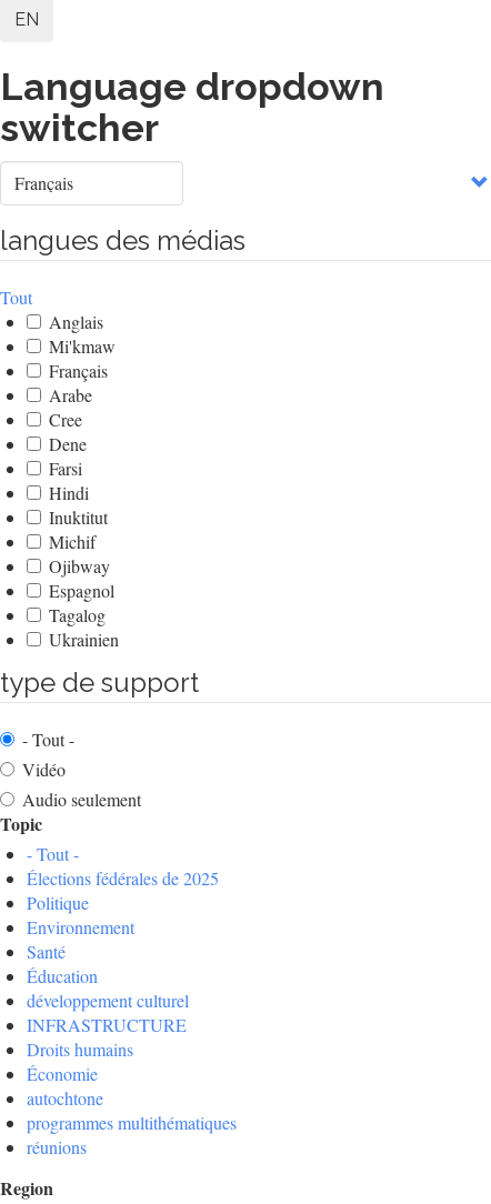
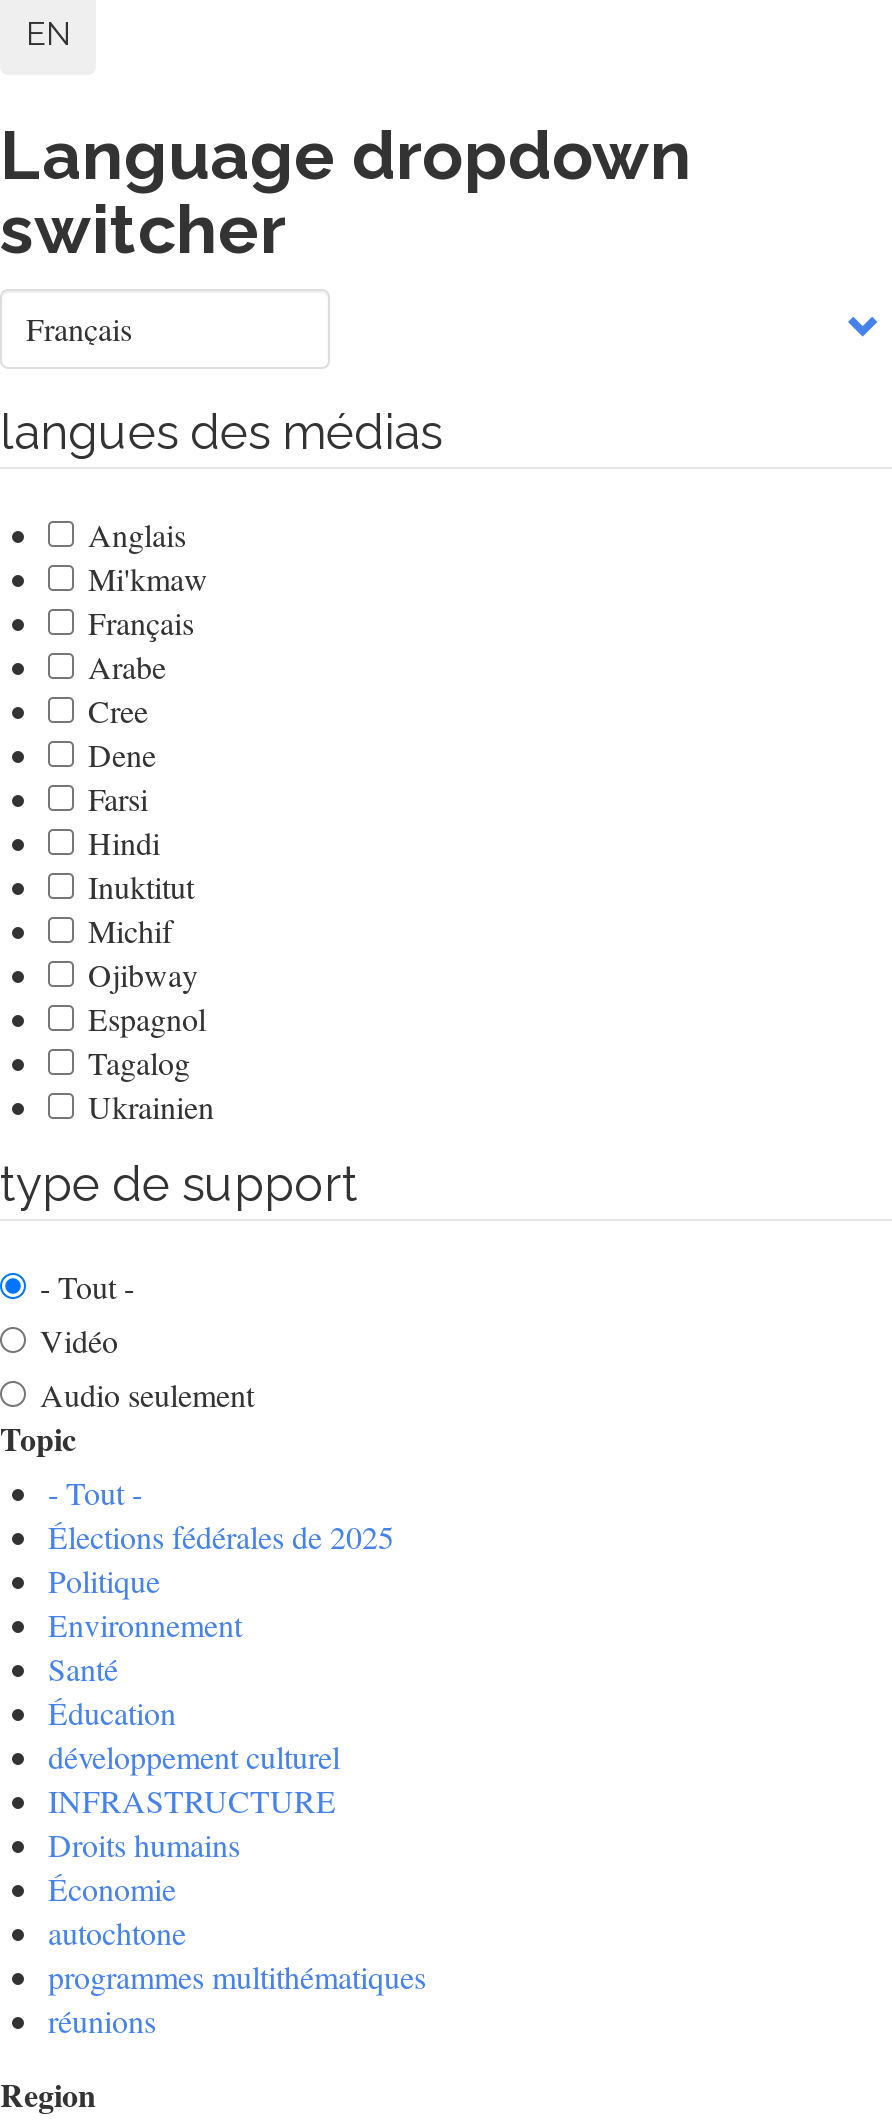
[0,285,32,309] Tout -> none

